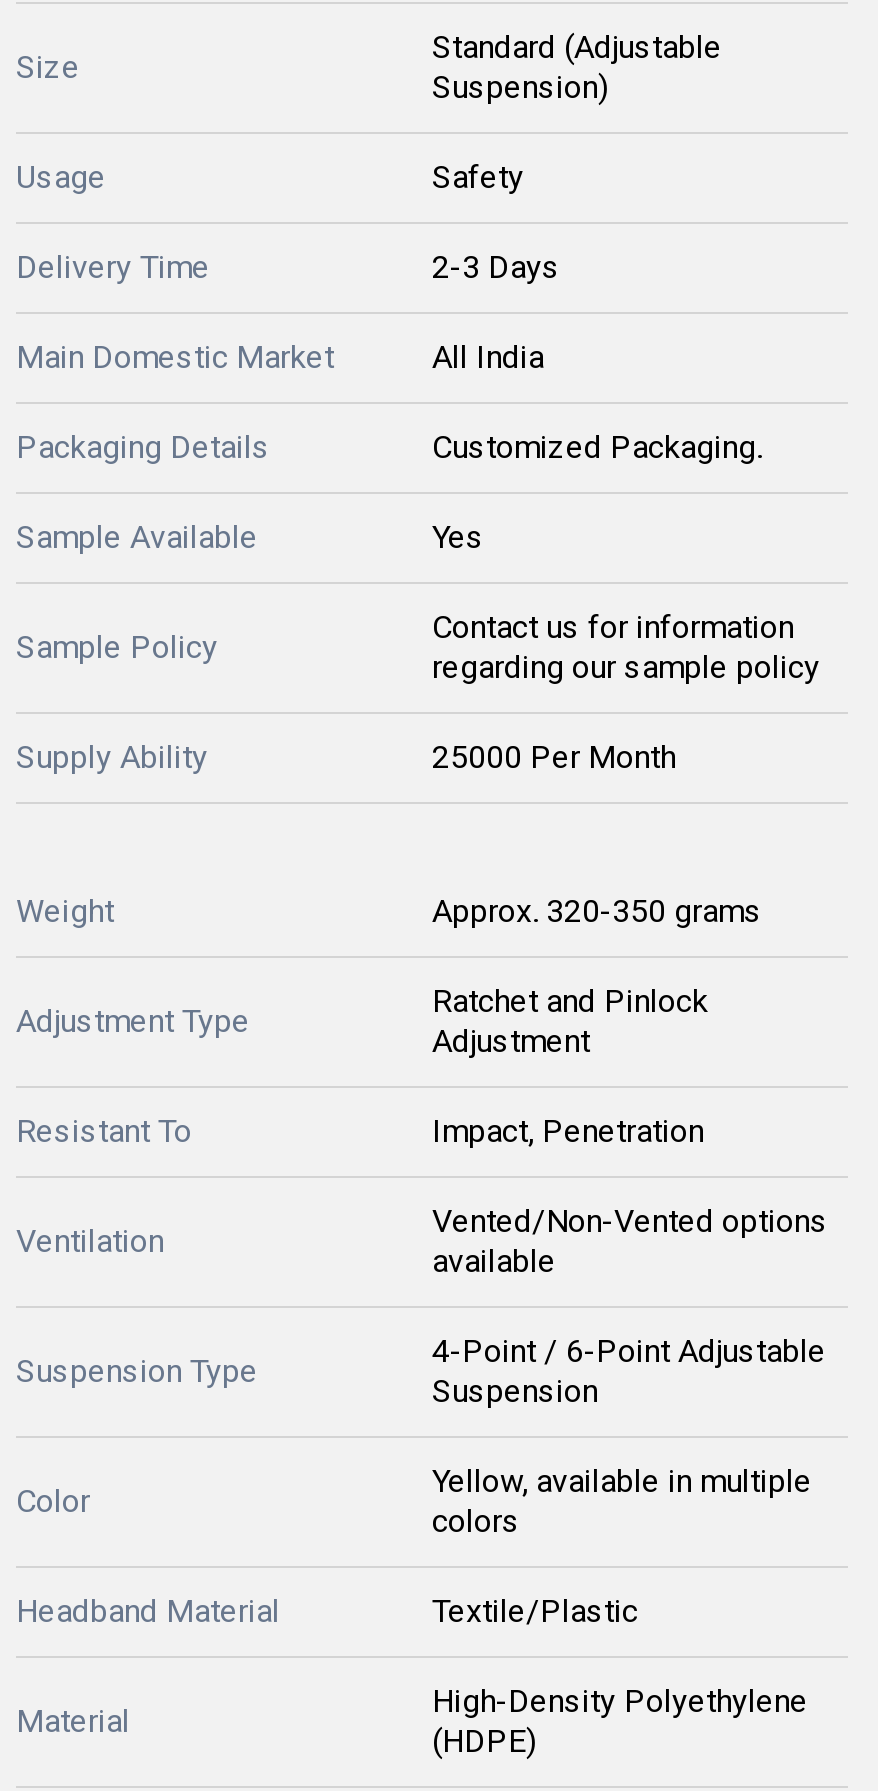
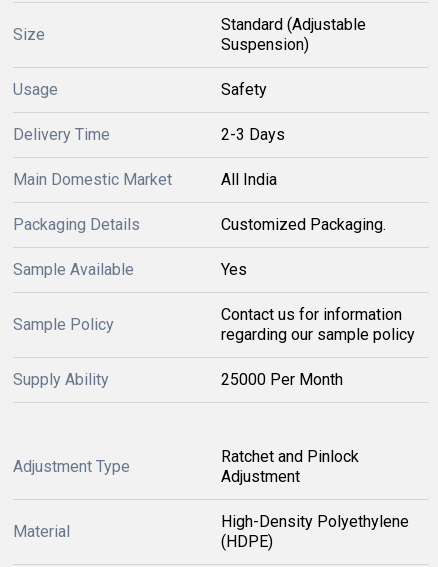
[16,892,762,930] Weight | Approx. 320-350 grams -> none
[16,1112,704,1260] Resistant To | Impact, Penetration | Ventilation -> none
[16,1202,828,1390] Vented/Non-Vented options | available | Suspension Type -> none
[16,1332,826,1520] 4-Point / 6-Point Adjustable | Suspension | Color -> none
[16,1462,812,1630] Yellow, available in multiple | colors | Headband Material | Textile/Plastic -> none

